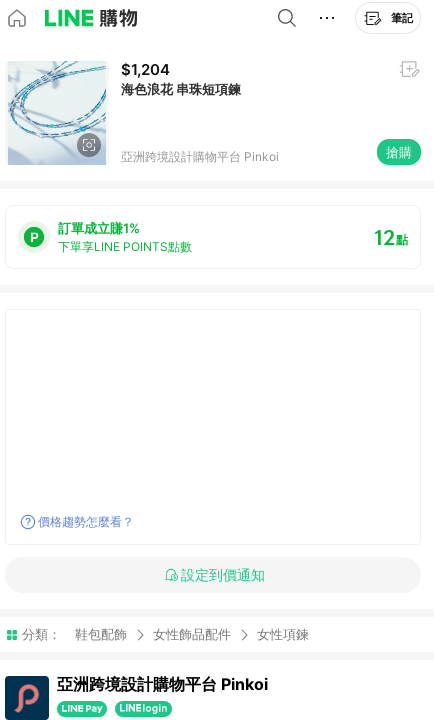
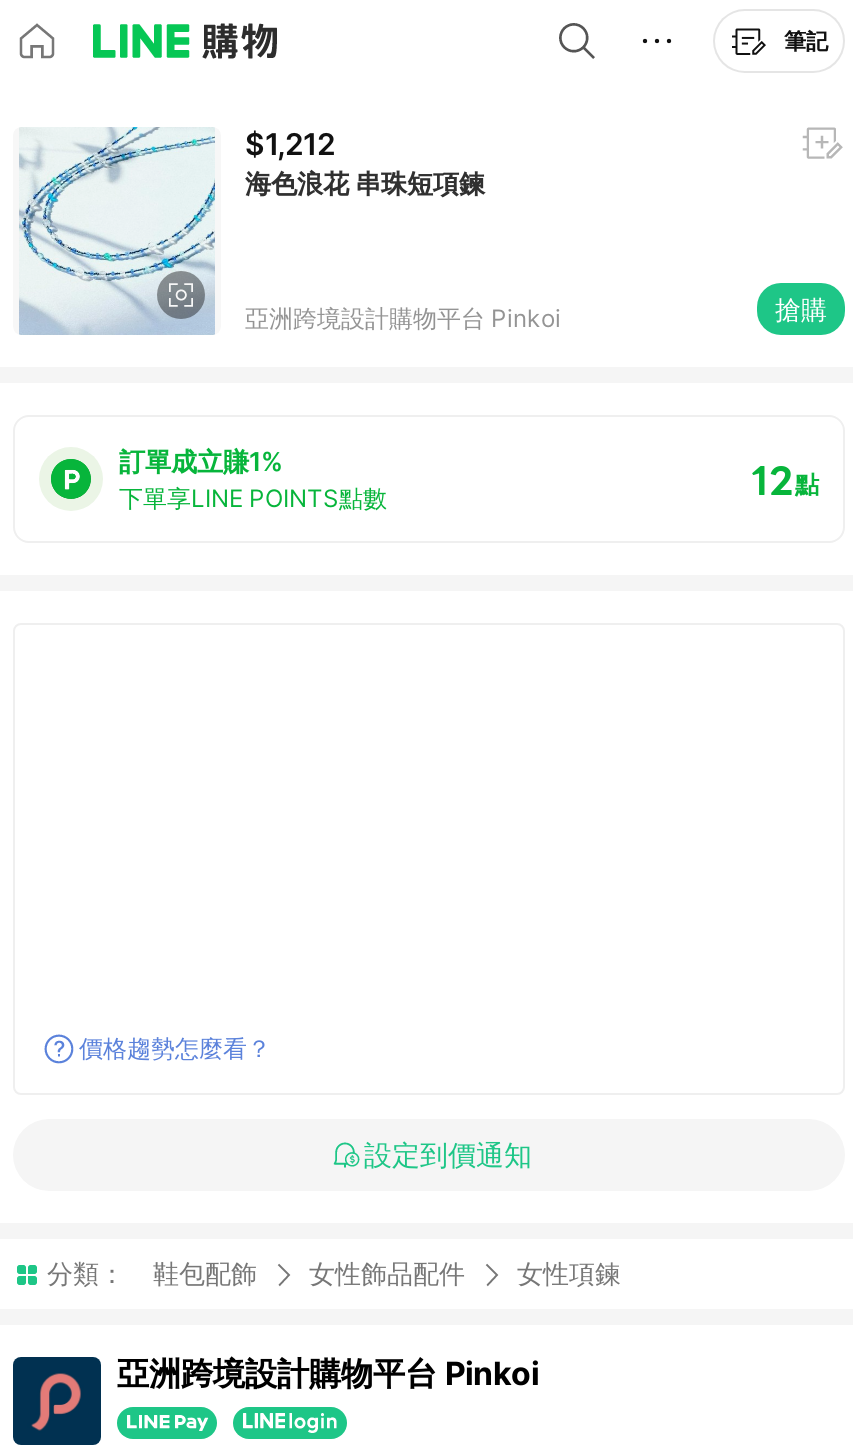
[121,60,170,79] $1,204 -> [245,125,335,163] $1,212

